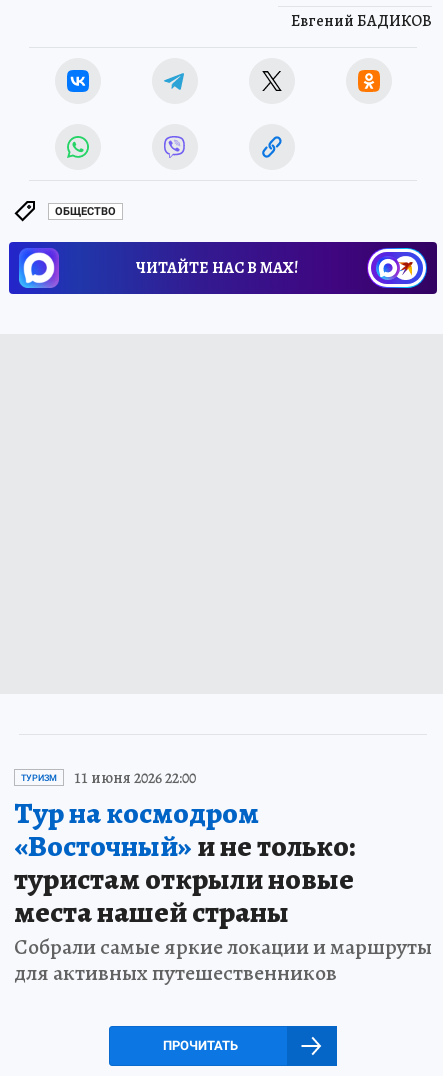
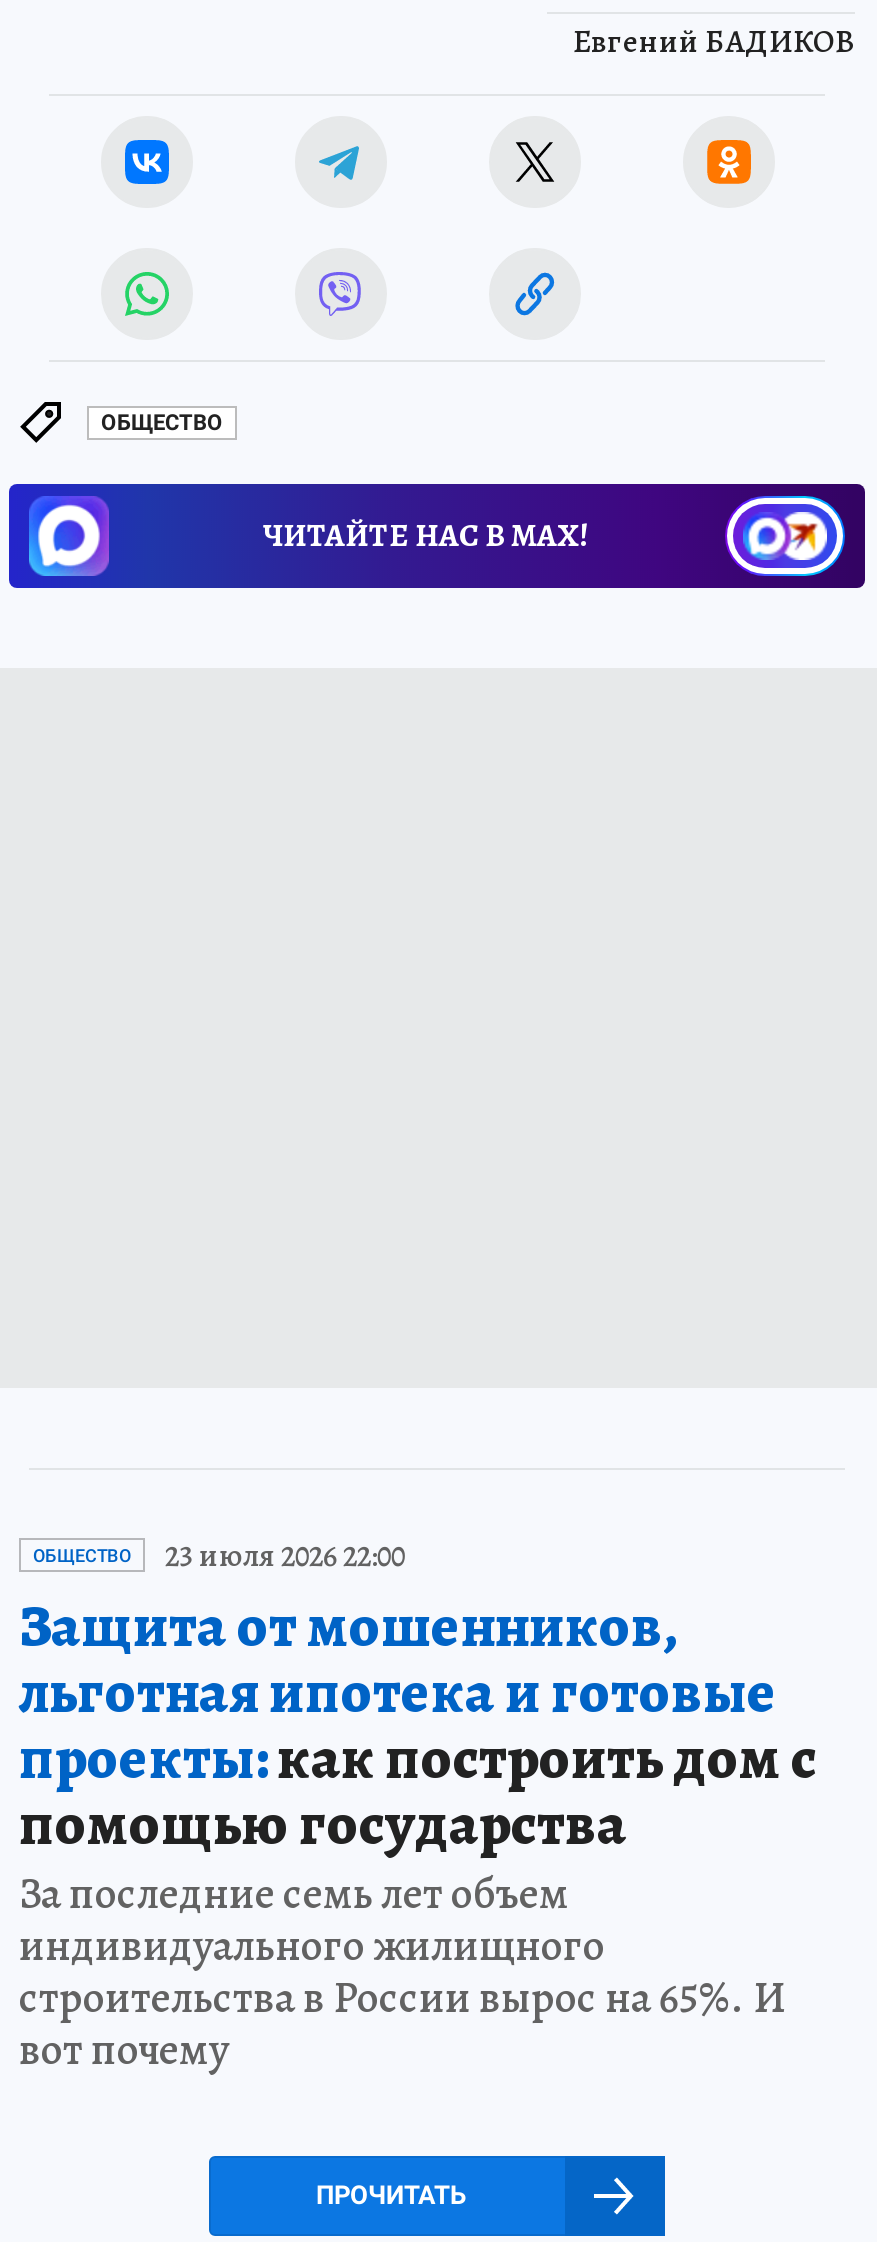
[14,766,432,987] ТУРИЗМ | 11 июня 2026 22:00 | Тур на космодром | «Восточный»и не только: | туристам открыли новые | места нашей страны | Собрали самые яркие локации и маршруты | для активных путешественников -> [19,1533,817,2079] ОБЩЕСТВО | 23 июля 2026 22:00 | Защита от мошенников, | льготная ипотека и готовые | проекты:как построить дом с | помощью государства | За последние семь лет объем | индивидуального жилищного | строительства в России вырос на 65%. И | вот почему

